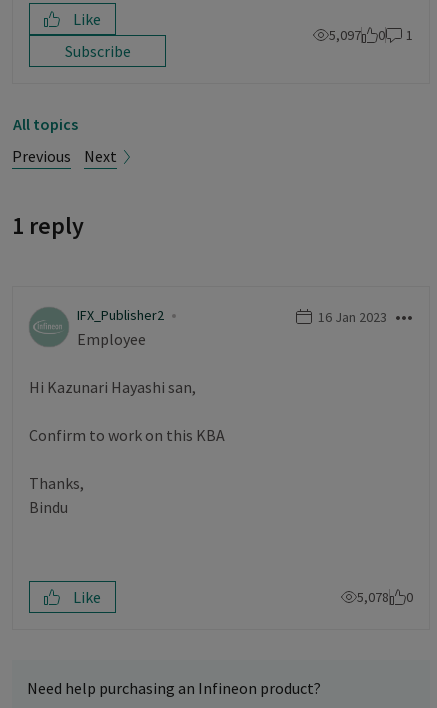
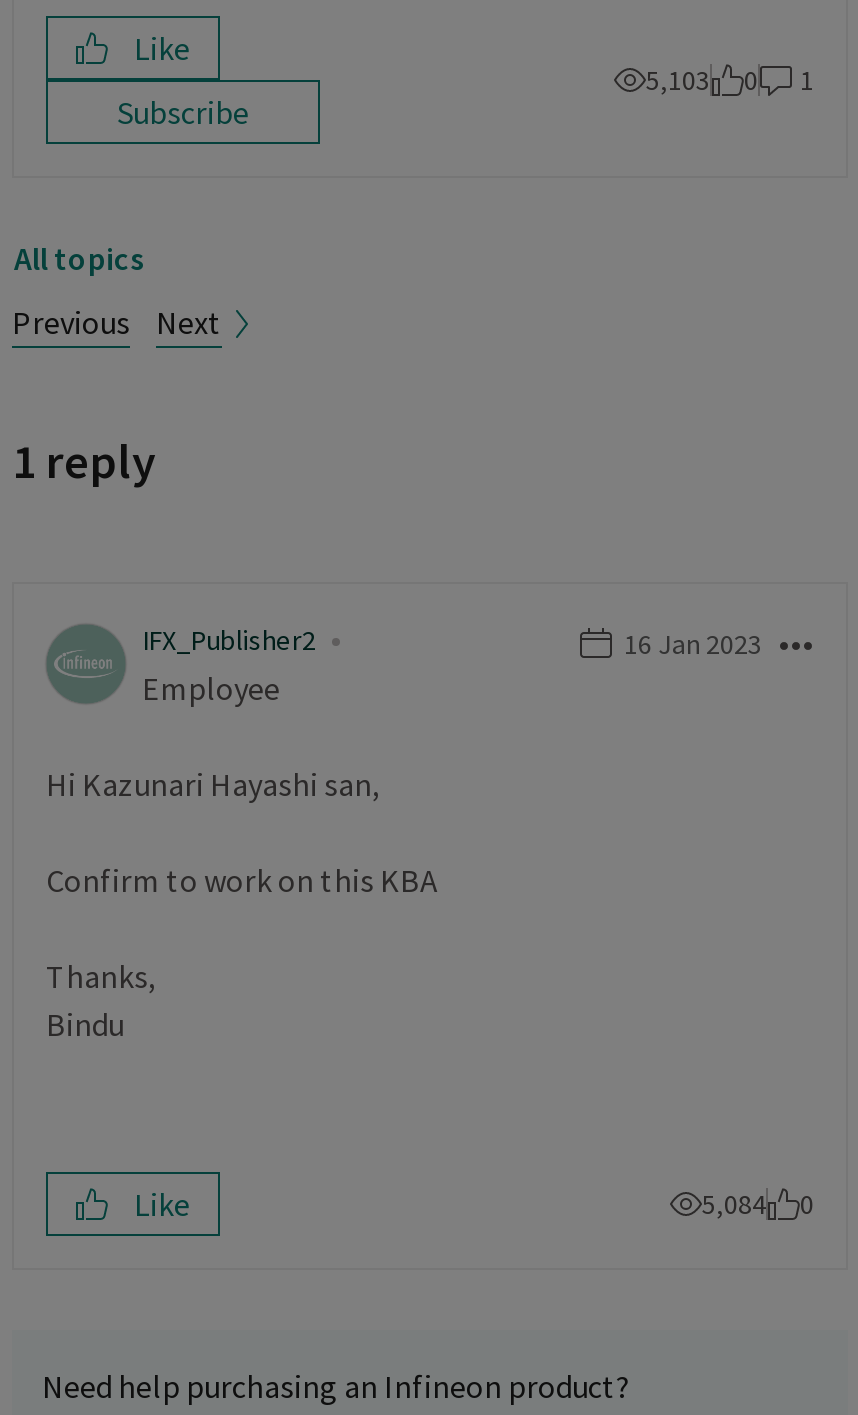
[329,26,361,44] 5,097 -> [646,62,710,98] 5,103
[357,588,413,606] 5,078 0 -> [702,1186,814,1222] 5,084 0

